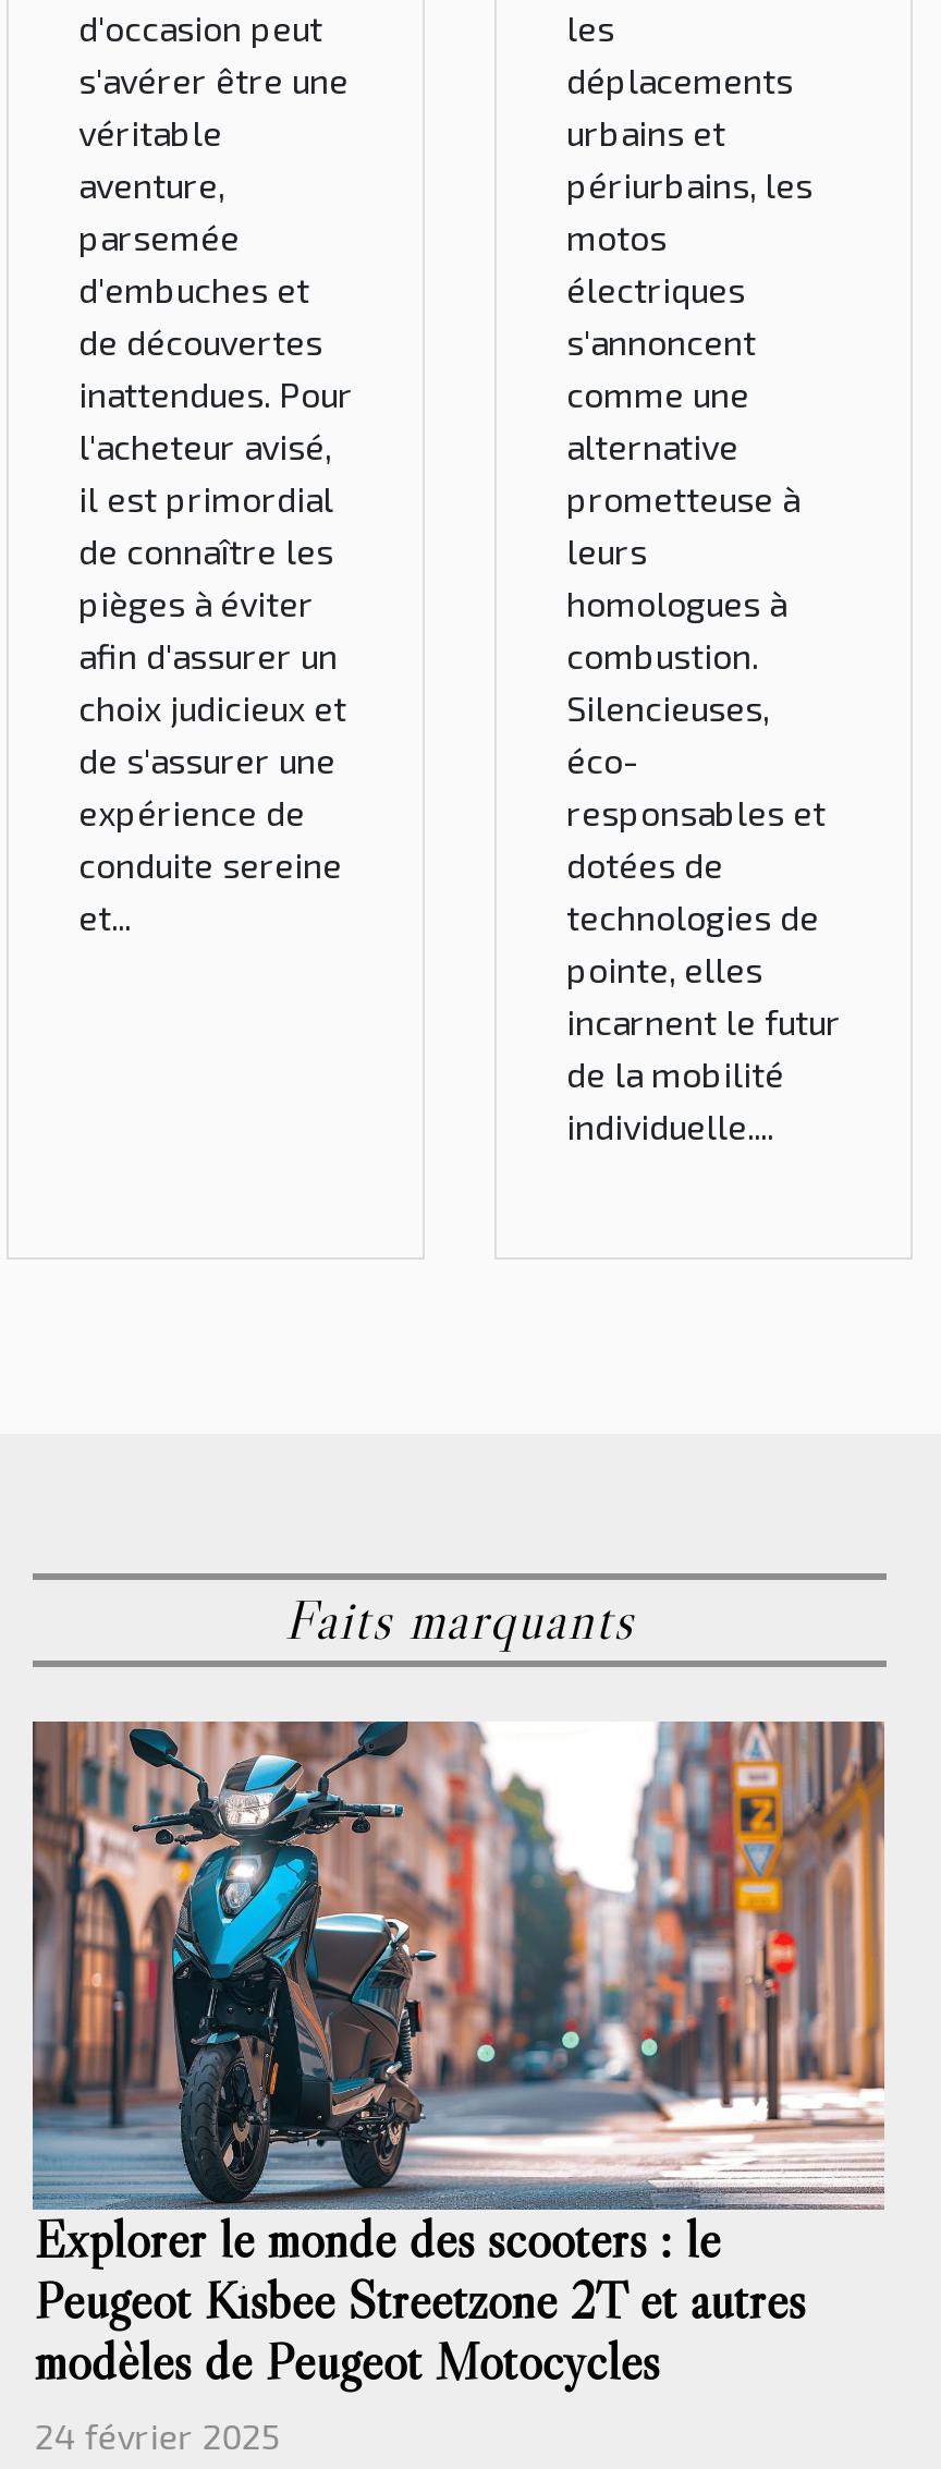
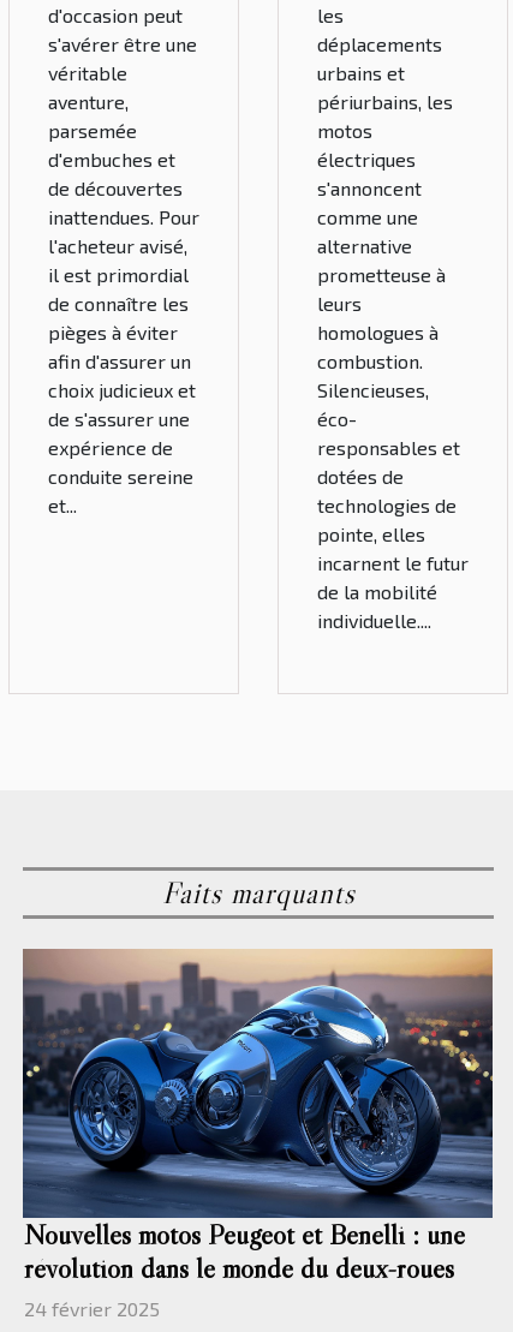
[33,1719,887,2393] [image] | Explorer le monde des scooters : le | Peugeot Kisbee Streetzone 2T et autres | modèles de Peugeot Motocycles -> [23,949,494,1285] [image] | Nouvelles motos Peugeot et Benelli : une | révolution dans le monde du deux-roues

